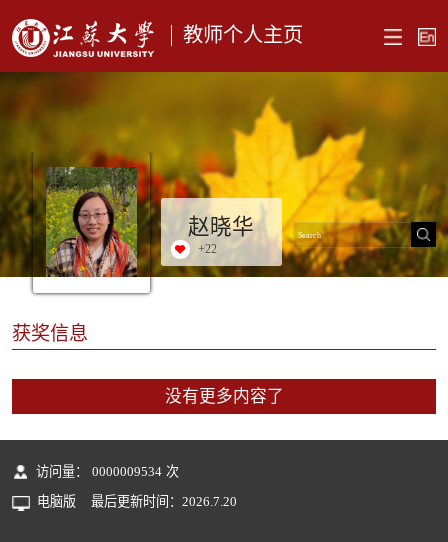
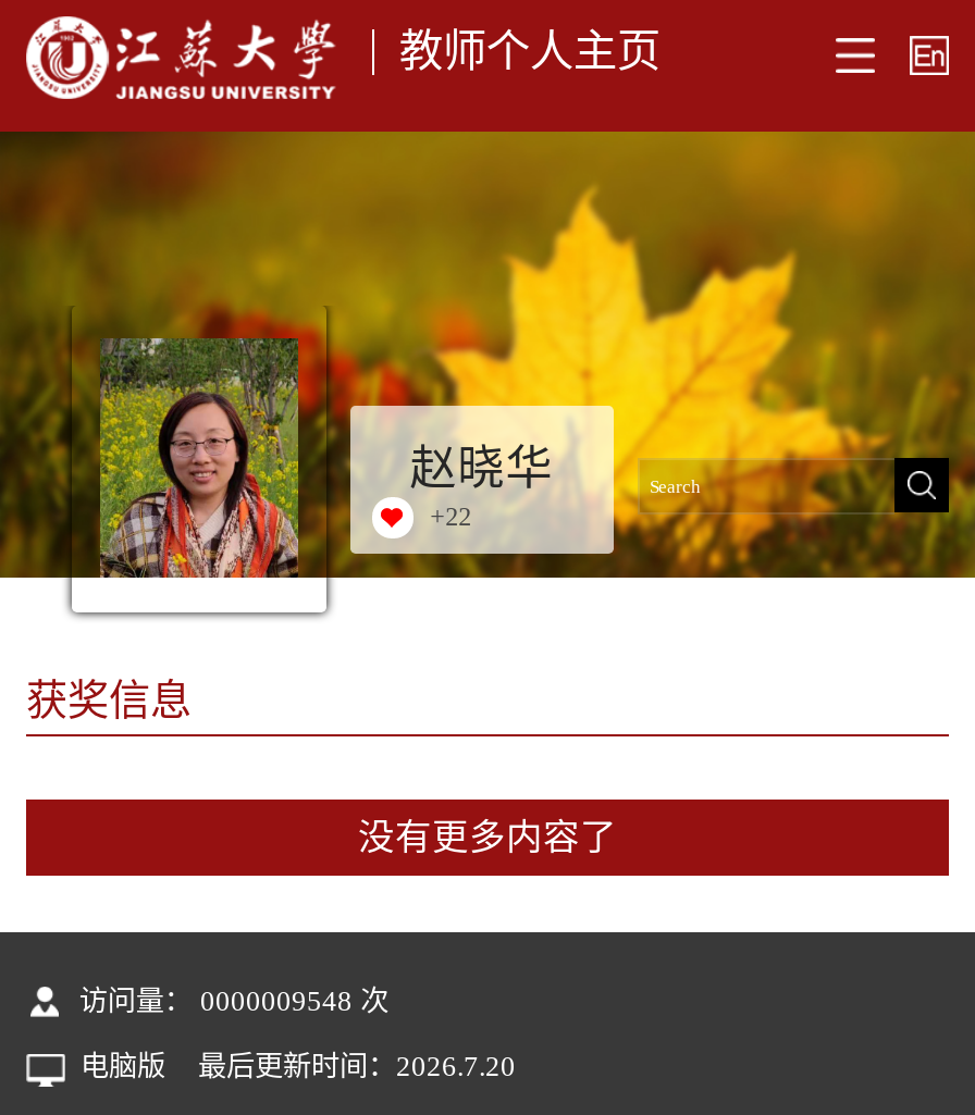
[36,464,179,479] 访问量： 0000009534 次 -> [79,984,389,1017] 访问量： 0000009548 次

